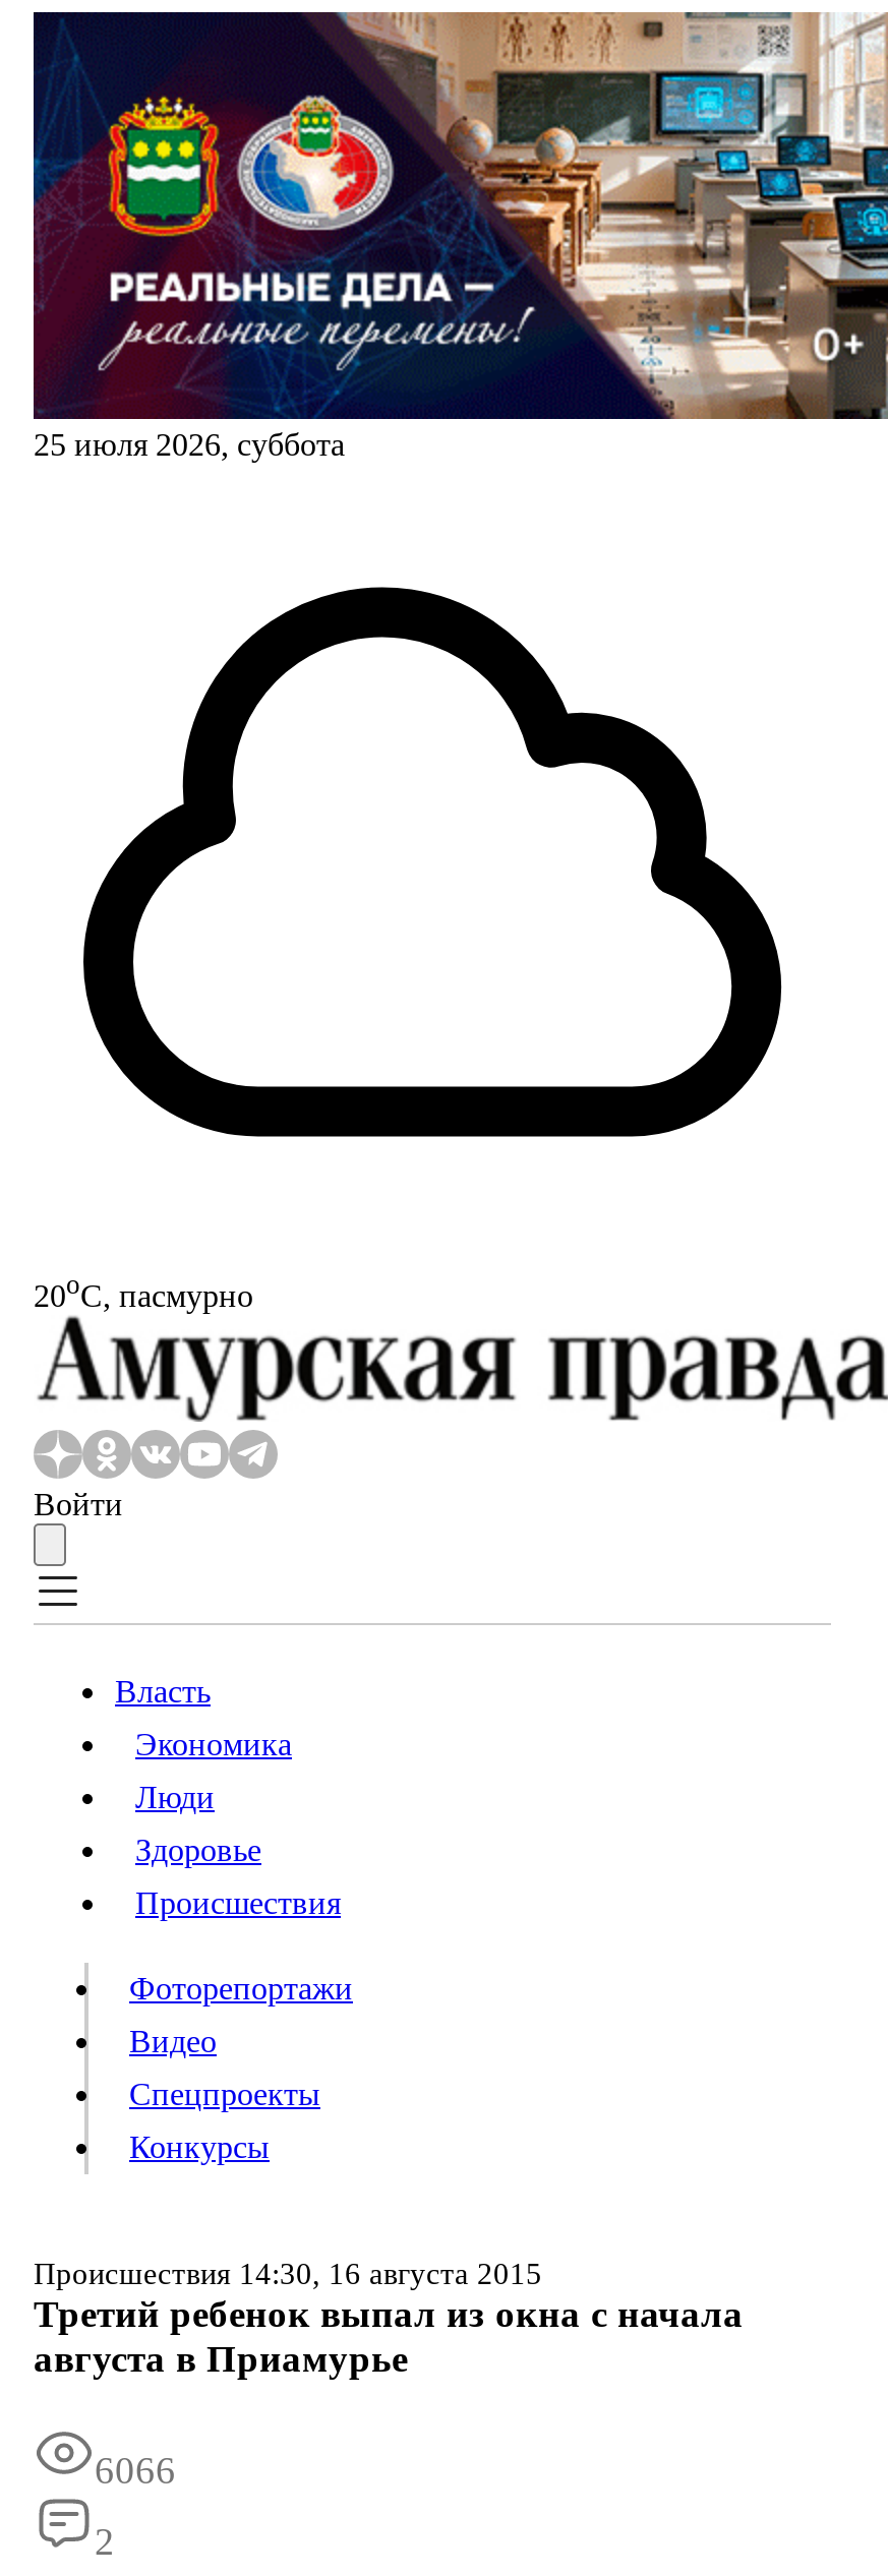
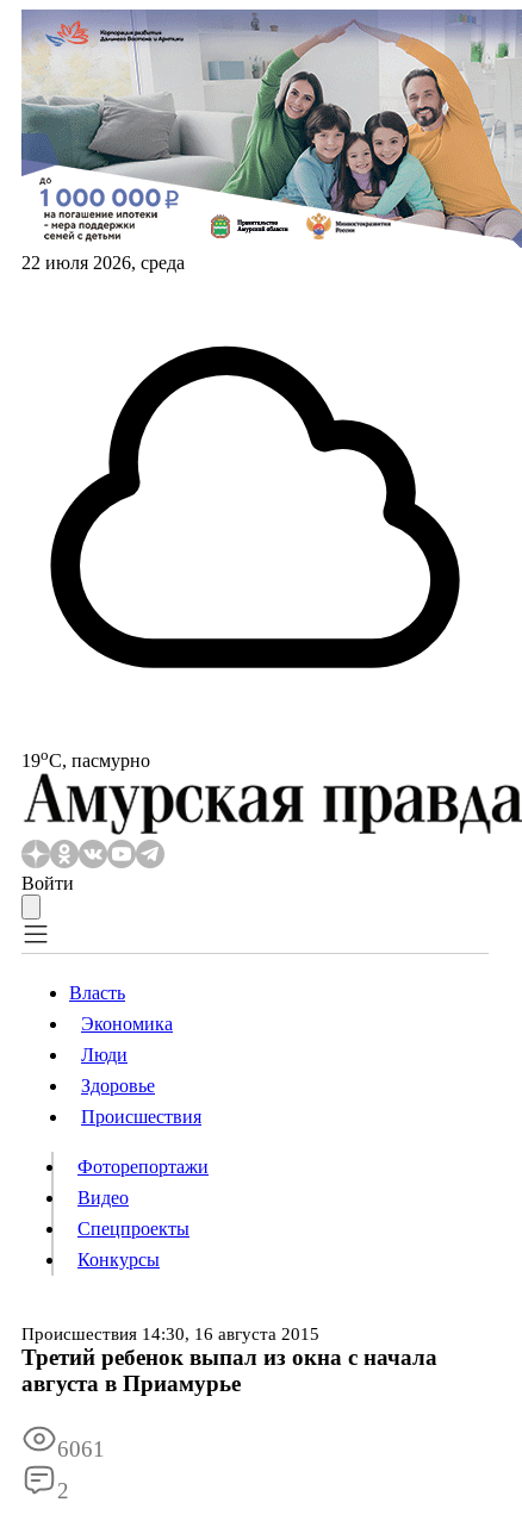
[32,10,882,462] [image] | 25 июля 2026, суббота -> [20,10,518,273] [image] | 22 июля 2026, среда
[34,1269,253,1313] 20oС, пасмурно -> [21,746,150,771] 19oС, пасмурно
[95,2449,176,2492] 6066 -> [57,1437,105,1462] 6061

